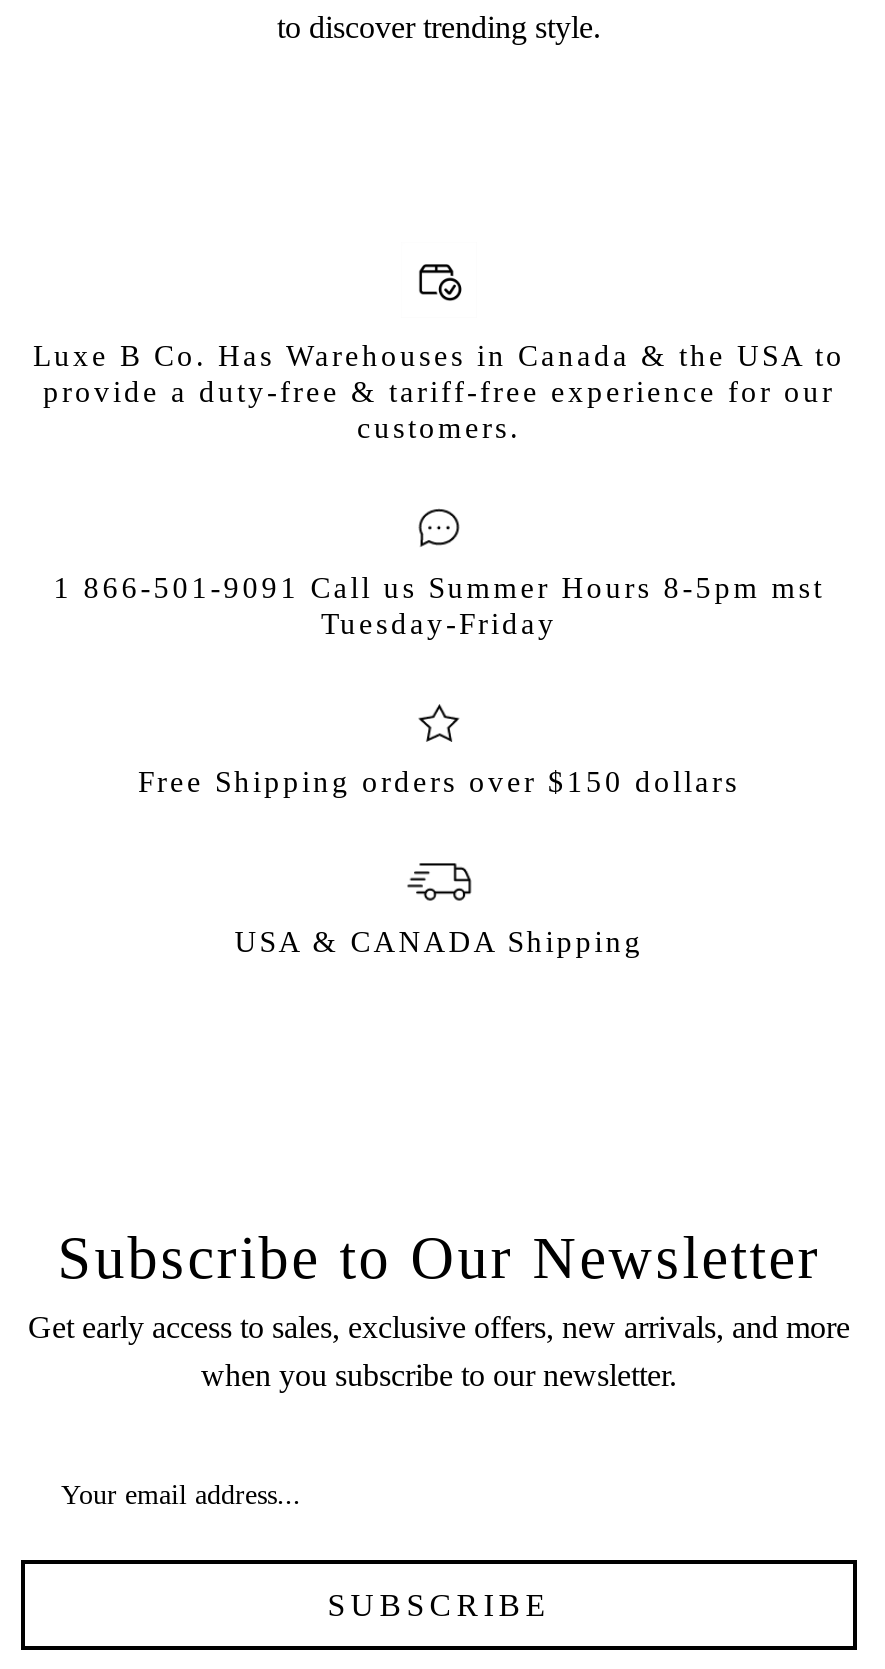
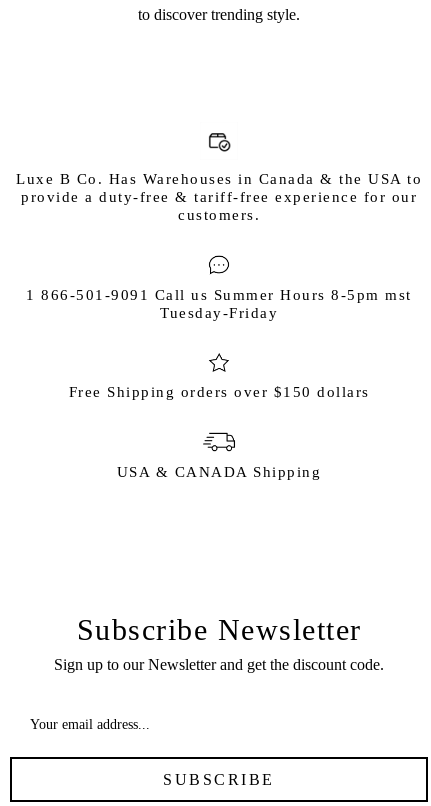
[28,1224,850,1392] Subscribe to Our Newsletter | Get early access to sales, exclusive offers, new arrivals, and more | when you subscribe to our newsletter. -> [54,613,384,673] Subscribe Newsletter | Sign up to our Newsletter and get the discount code.

